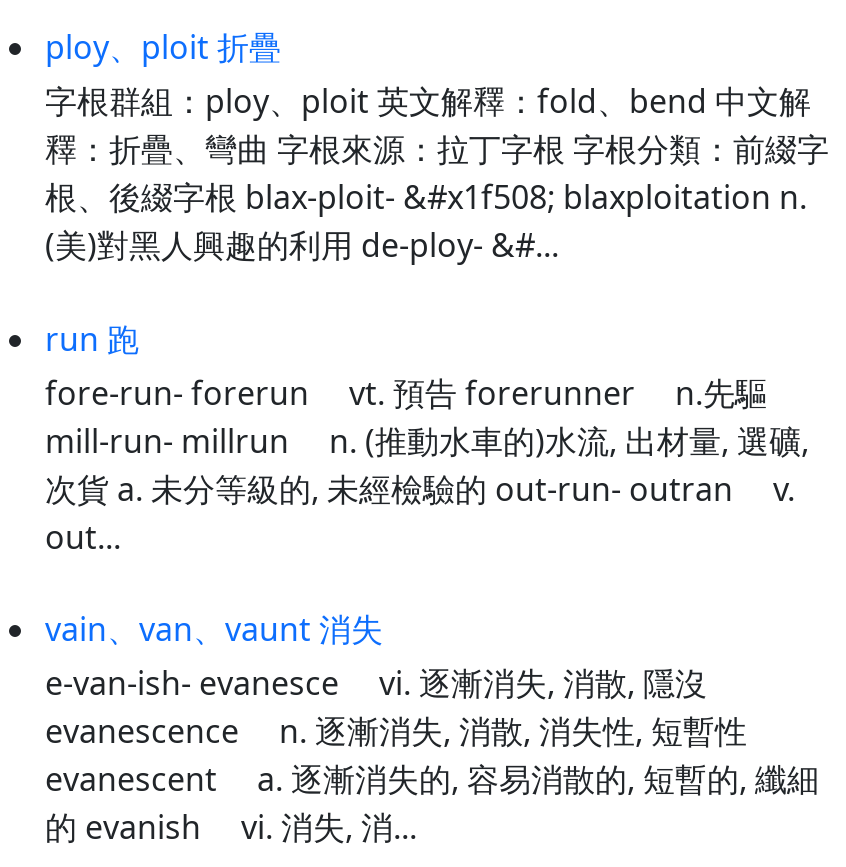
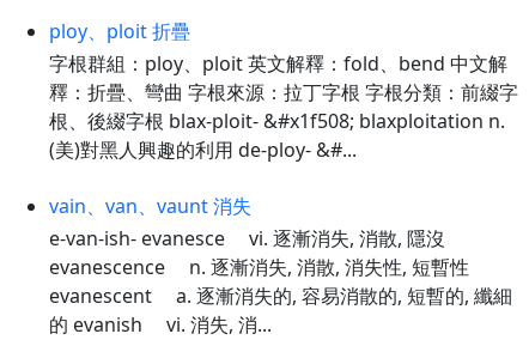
[45,316,809,559] run 跑 | fore-run- forerun vt. 預告 forerunner n.先驅 | mill-run- millrun n. (推動水車的)水流, 出材量, 選礦, | 次貨 a. 未分等級的, 未經檢驗的 out-run- outran v. | out... -> none

